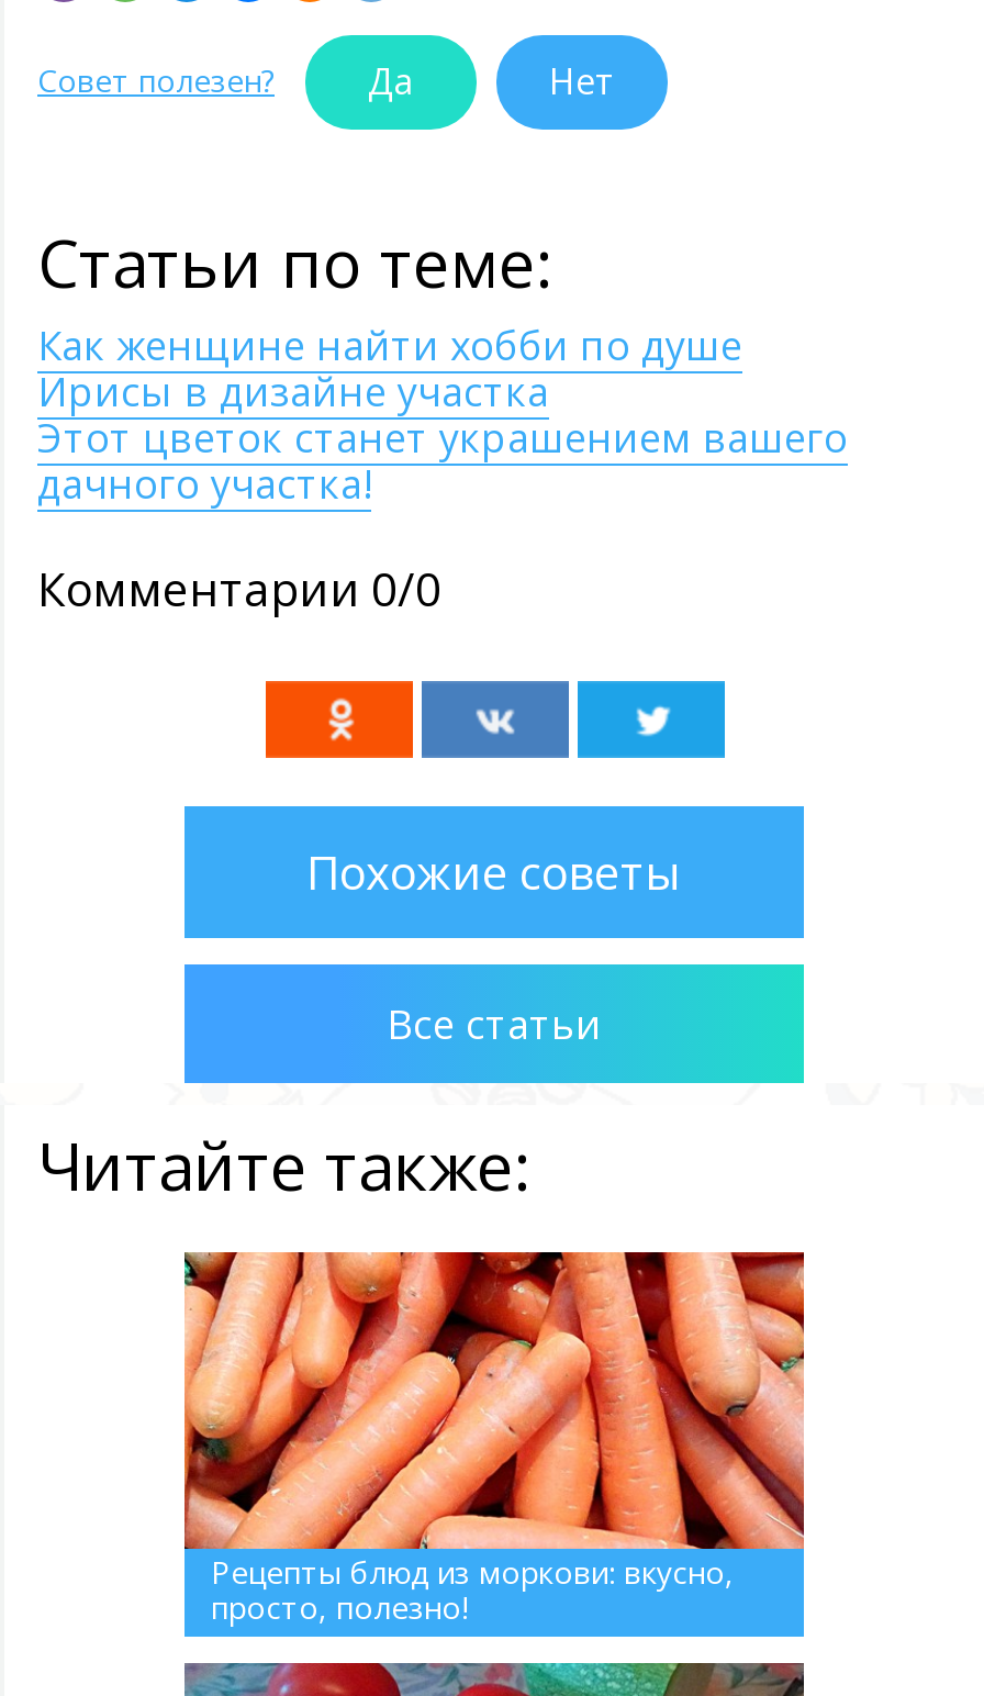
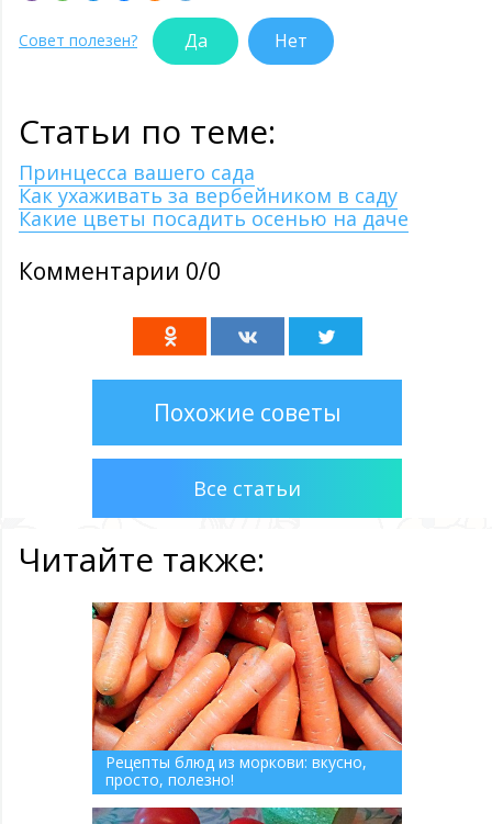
[37,318,848,509] Как женщине найти хобби по душе | Ирисы в дизайне участка | Этот цветок станет украшением вашего | дачного участка! -> [19,159,409,231] Принцесса вашего сада | Как ухаживать за вербейником в саду | Какие цветы посадить осенью на даче

